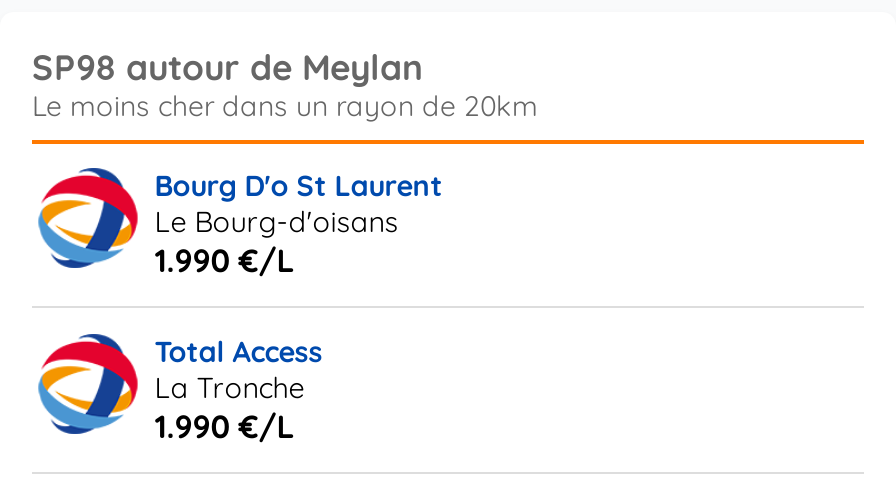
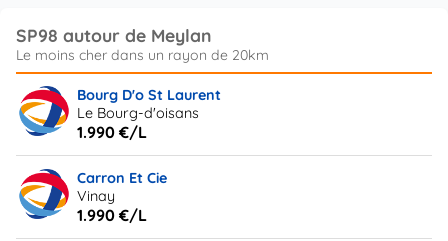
[154,334,322,406] Total Access | La Tronche -> [77,169,167,205] Carron Et Cie | Vinay

